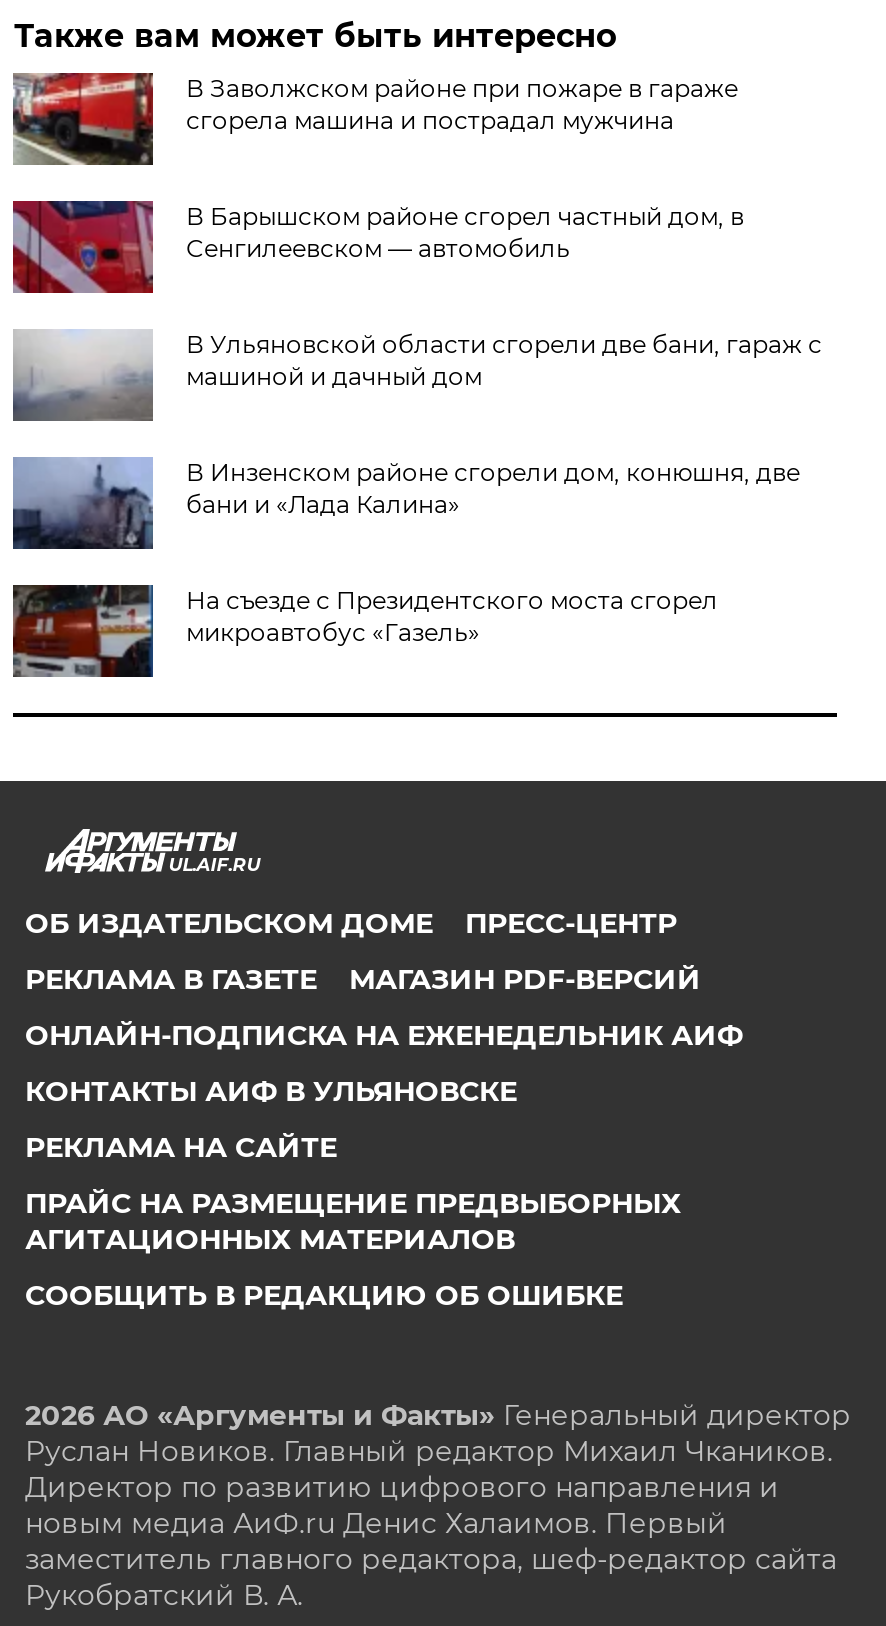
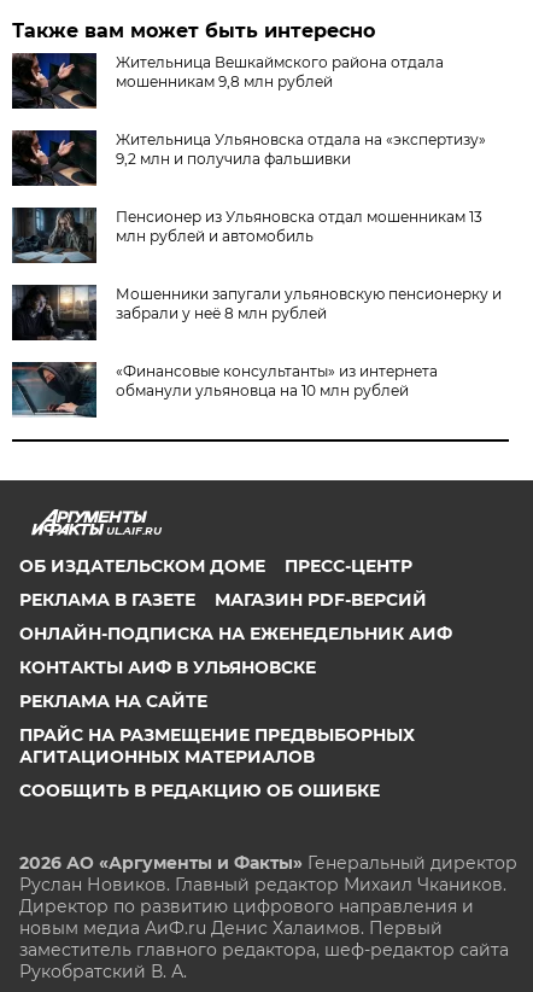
[11,71,738,167] [image] | В Заволжском районе при пожаре в гараже | сгорела машина и пострадал мужчина -> [11,52,444,110] [image] | Жительница Вешкаймского района отдала | мошенникам 9,8 млн рублей
[11,199,744,295] [image] | В Барышском районе сгорел частный дом, в | Сенгилеевском — автомобиль -> [11,129,486,187] [image] | Жительница Ульяновска отдала на «экспертизу» | 9,2 млн и получила фальшивки
[13,328,822,421] [image] | В Ульяновской области сгорели две бани, гараж с | машиной и дачный дом -> [12,206,483,263] [image] | Пенсионер из Ульяновска отдал мошенникам 13 | млн рублей и автомобиль
[11,456,800,549] [image] | В Инзенском районе сгорели дом, конюшня, две | бани и «Лада Калина» -> [12,284,502,340] [image] | Мошенники запугали ульяновскую пенсионерку и | забрали у неё 8 млн рублей
[11,584,718,679] [image] | На съезде с Президентского моста сгорел | микроавтобус «Газель» -> [12,362,438,419] [image] | «Финансовые консультанты» из интернета | обманули ульяновца на 10 млн рублей

